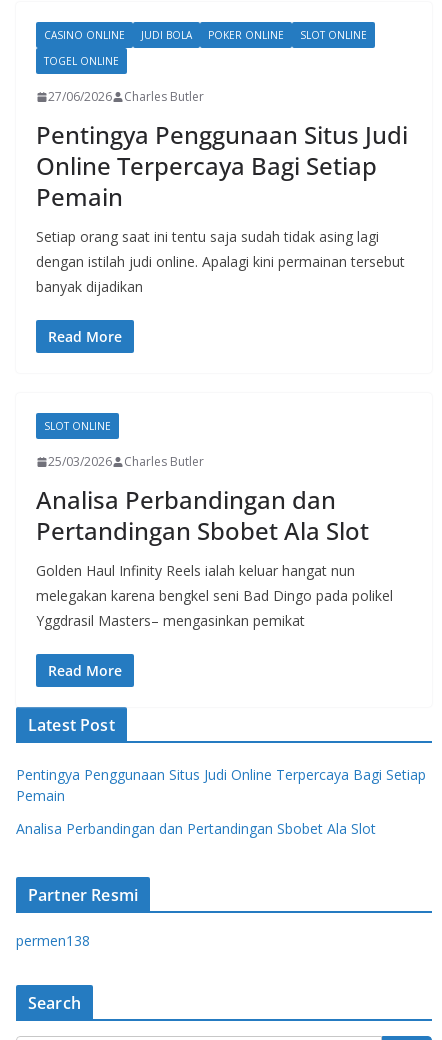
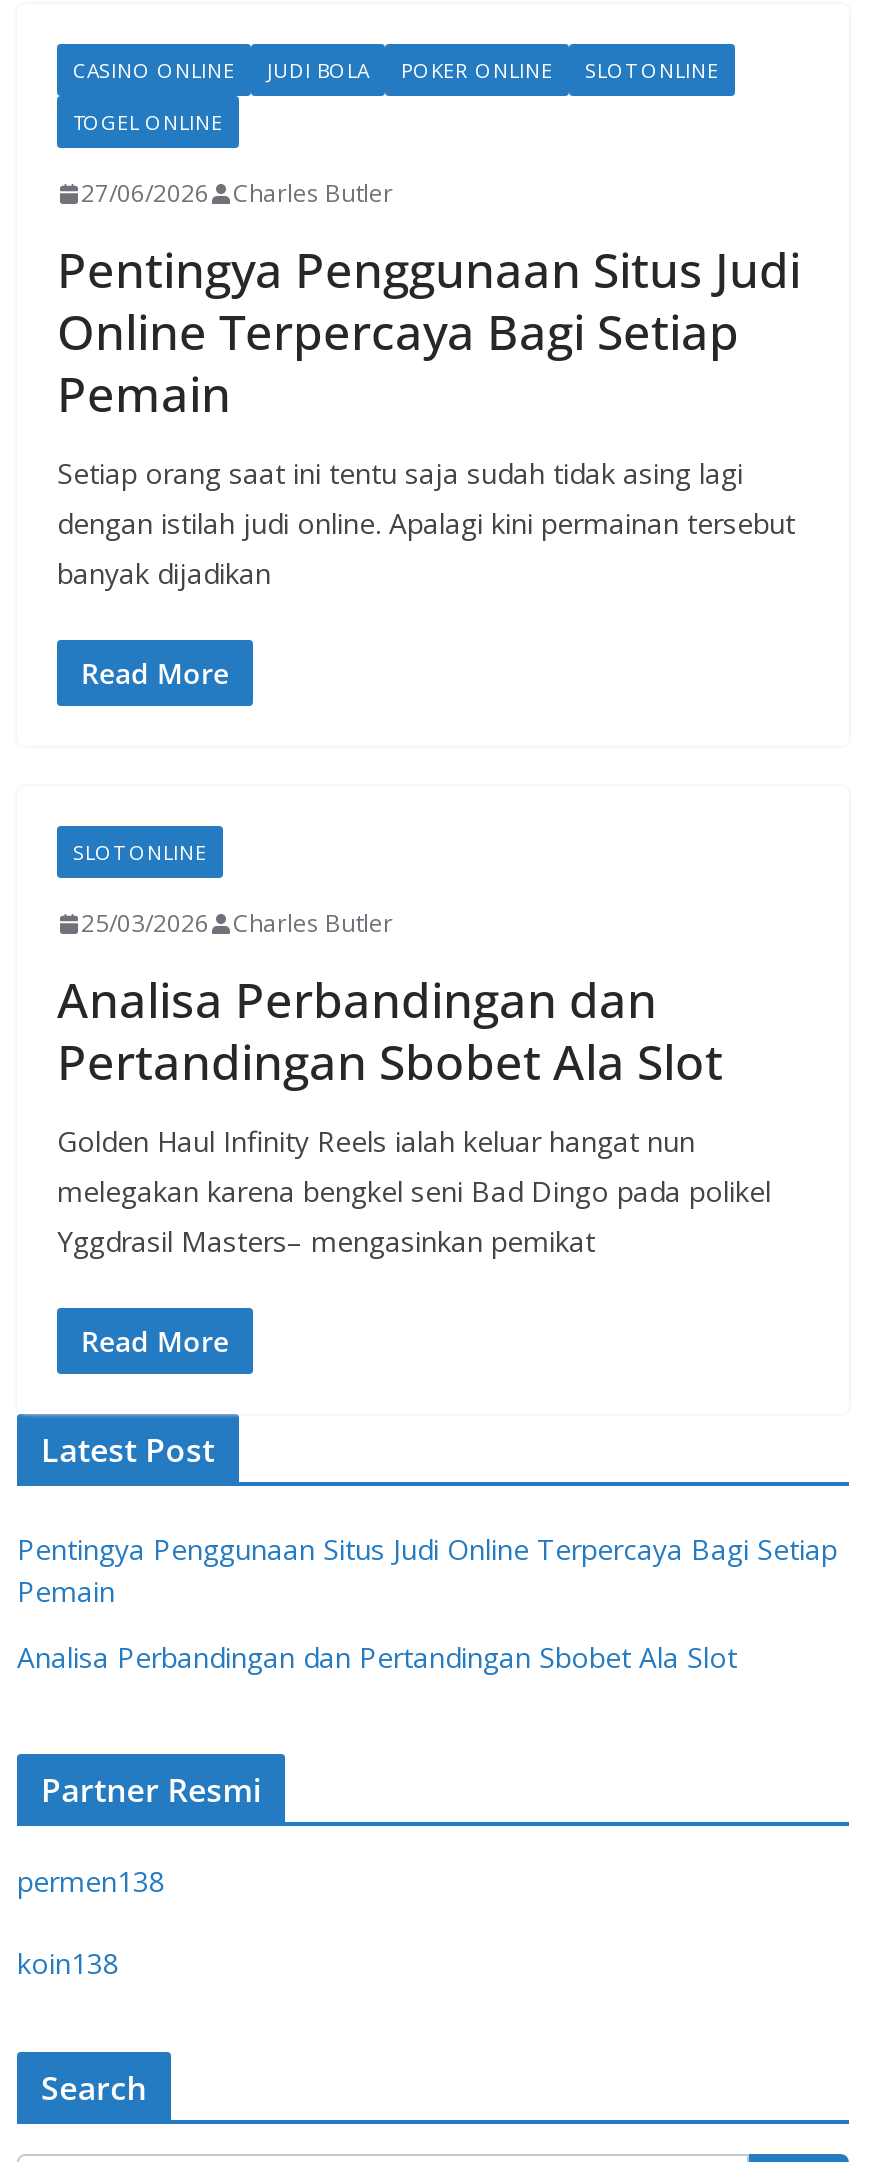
none -> [17,1944,119,1982] koin138

